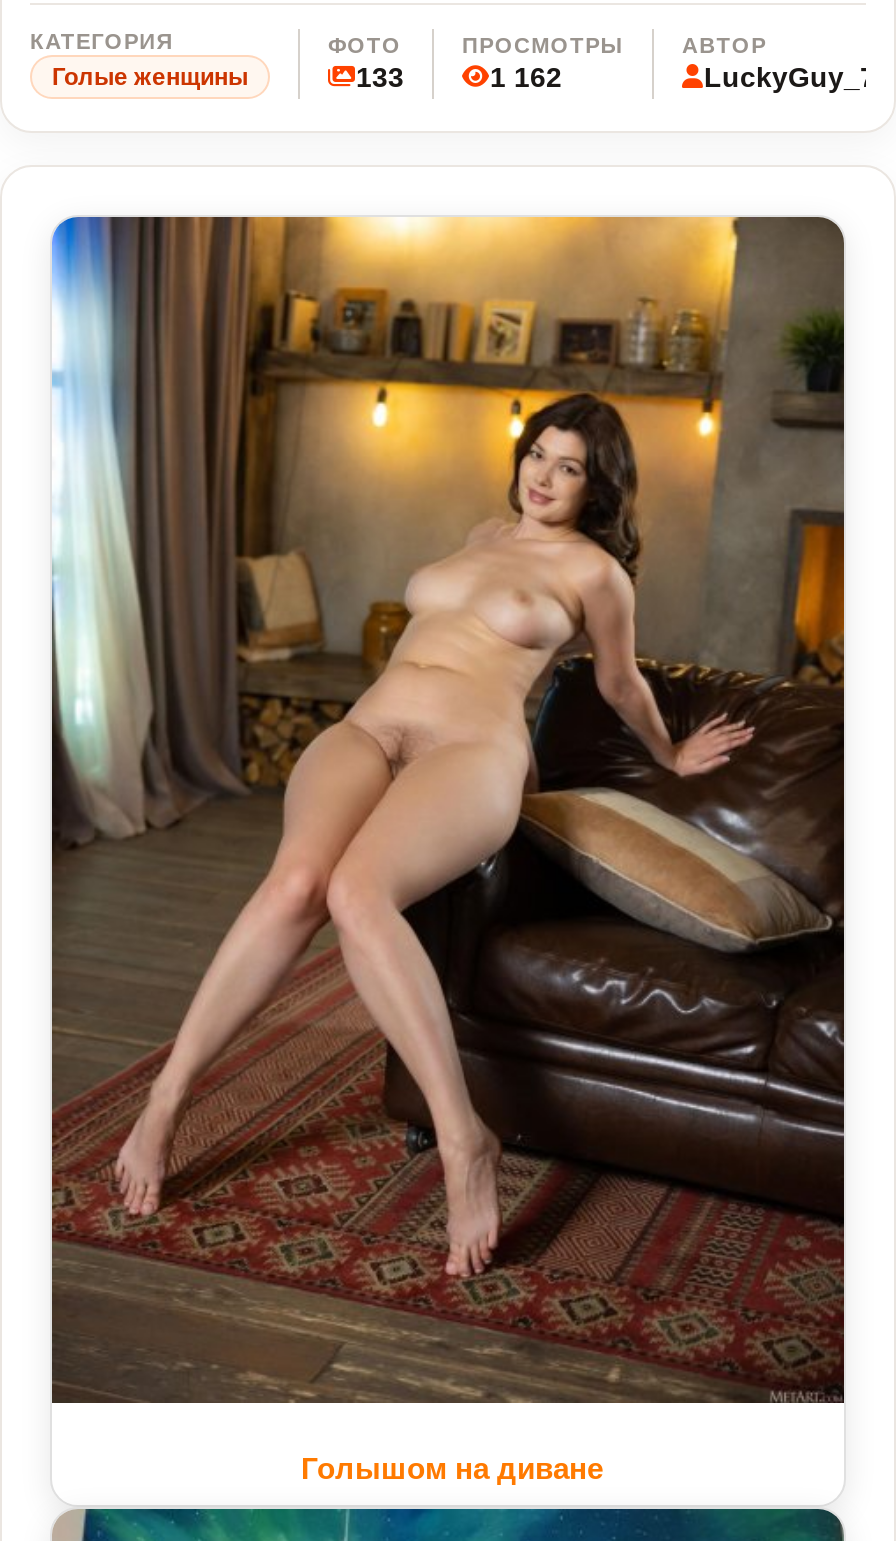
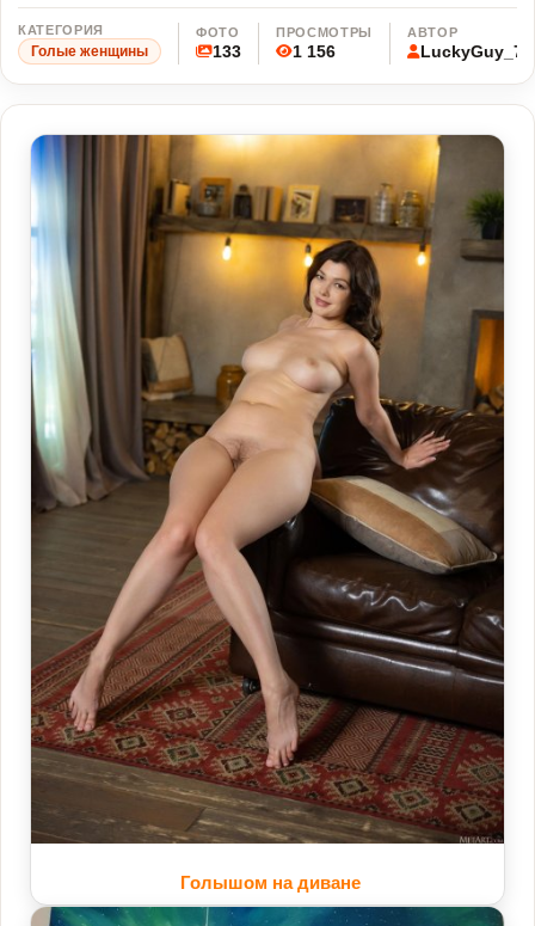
[490,61,562,93] 1 162 -> [293,42,336,61] 1 156

